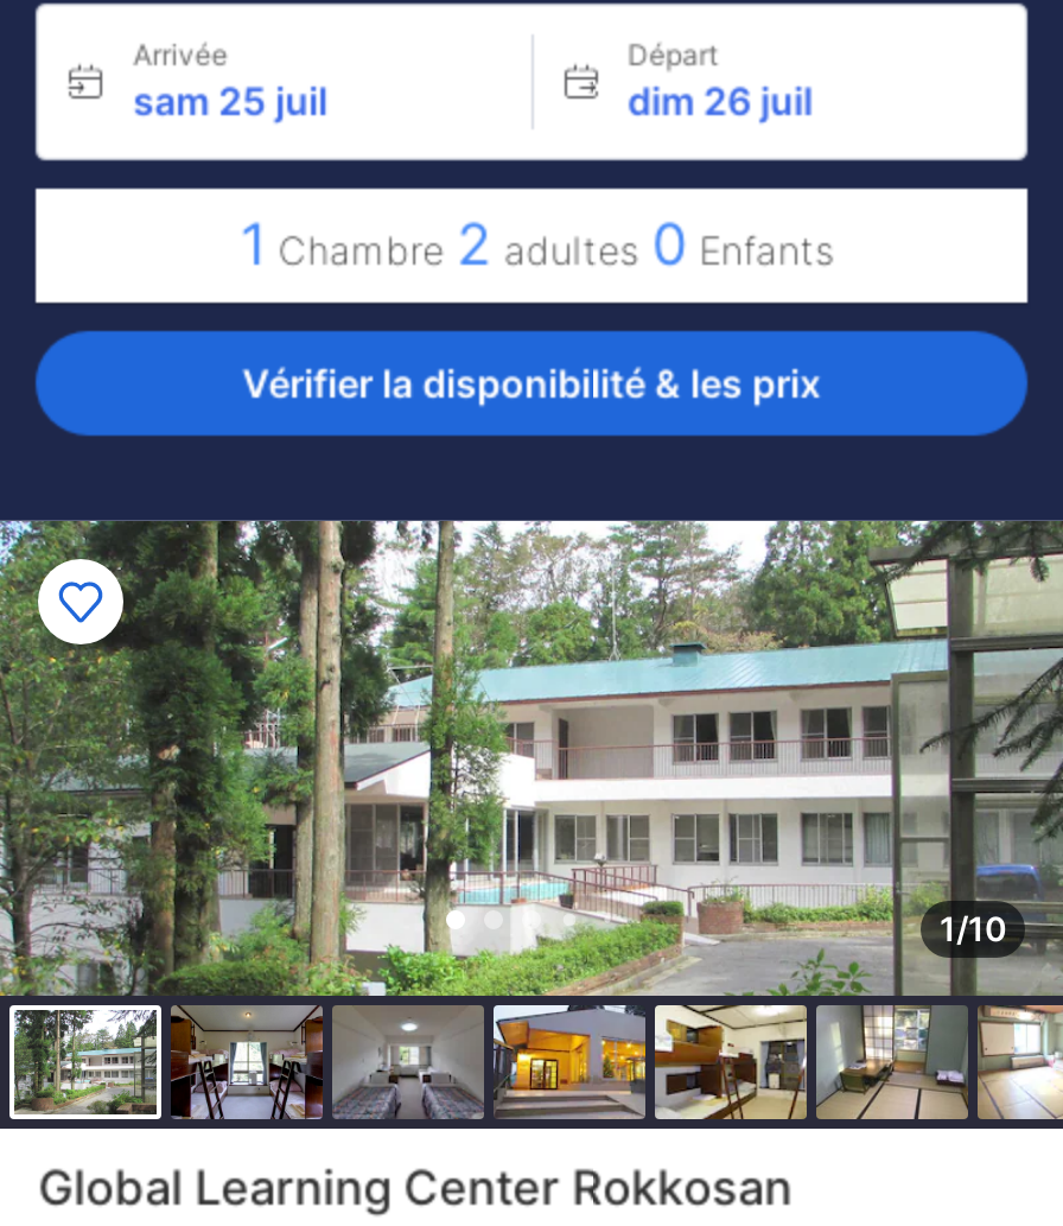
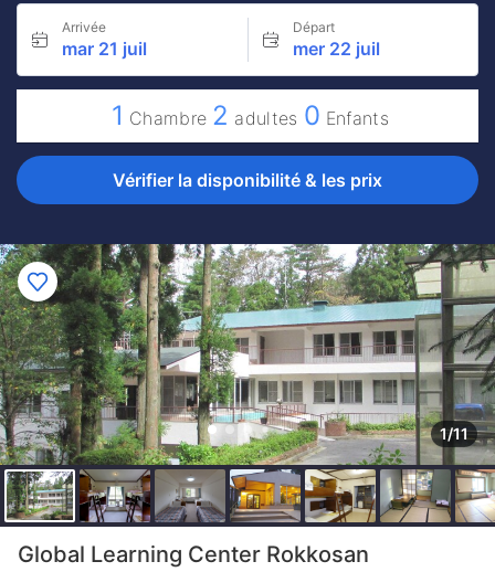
[133,77,327,125] sam 25 juil -> [62,38,147,60] mar 21 juil
[628,77,813,125] dim 26 juil -> [292,38,380,60] mer 22 juil
[940,908,1006,949] 1/10 -> [440,424,468,443] 1/11

